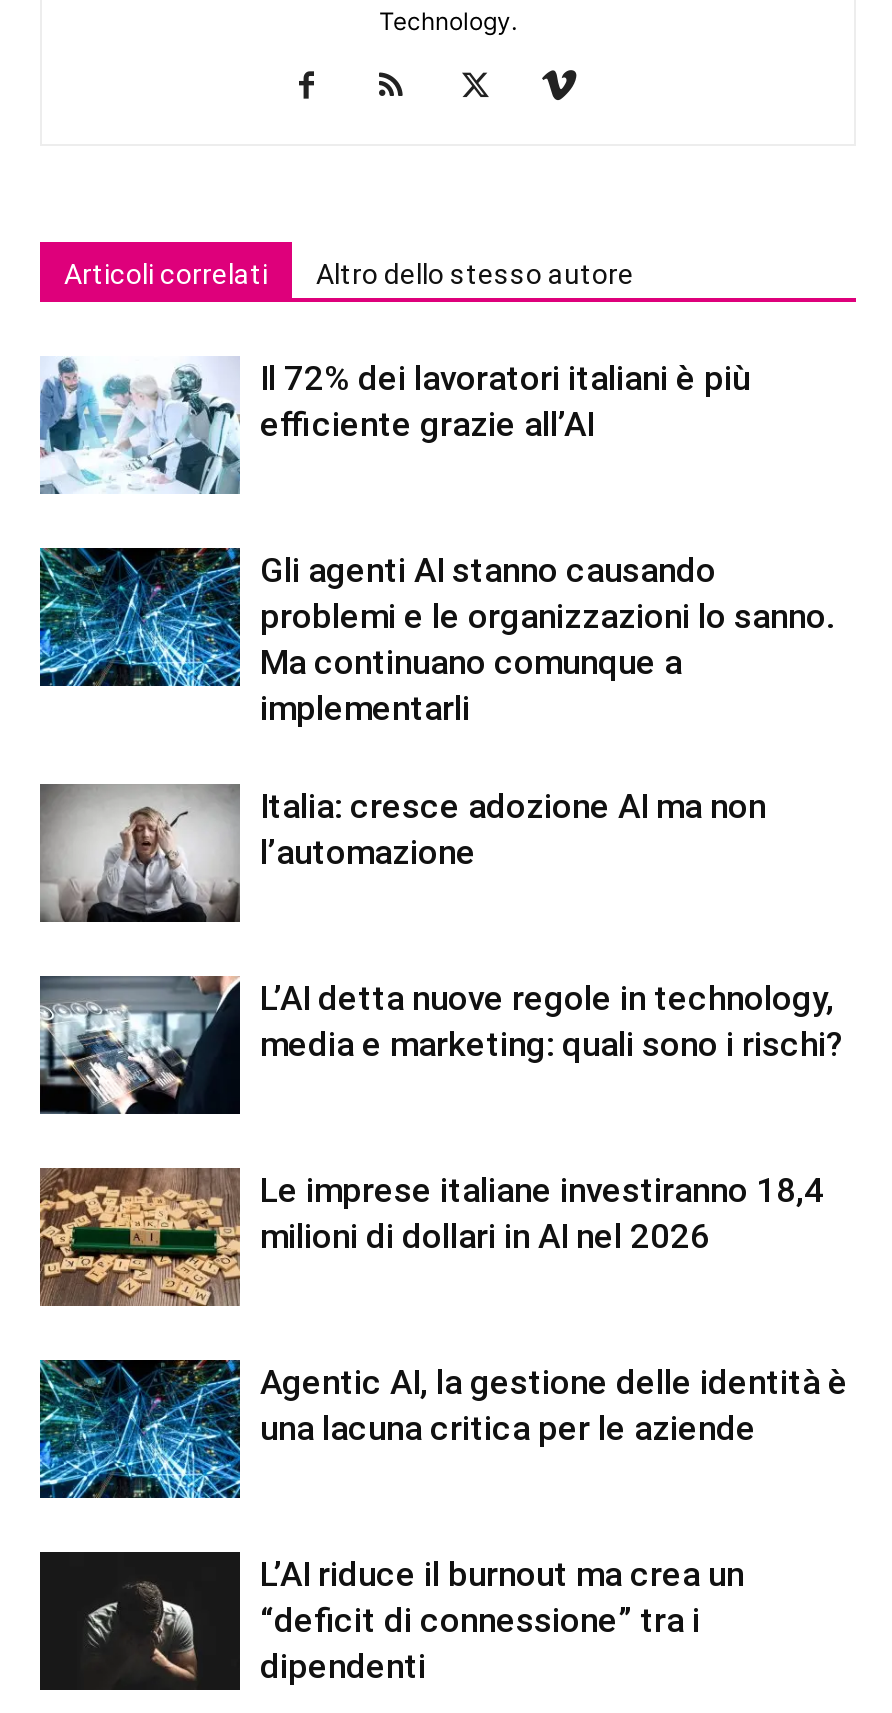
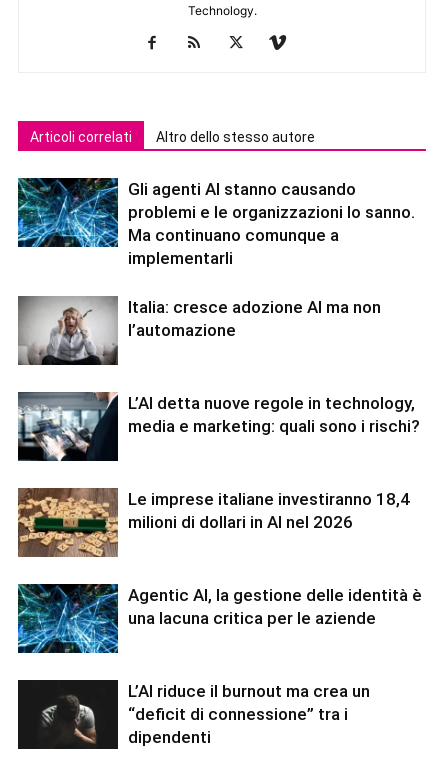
[38,356,750,494] [image] | Il 72% dei lavoratori italiani è più | efficiente grazie all’AI -> none

